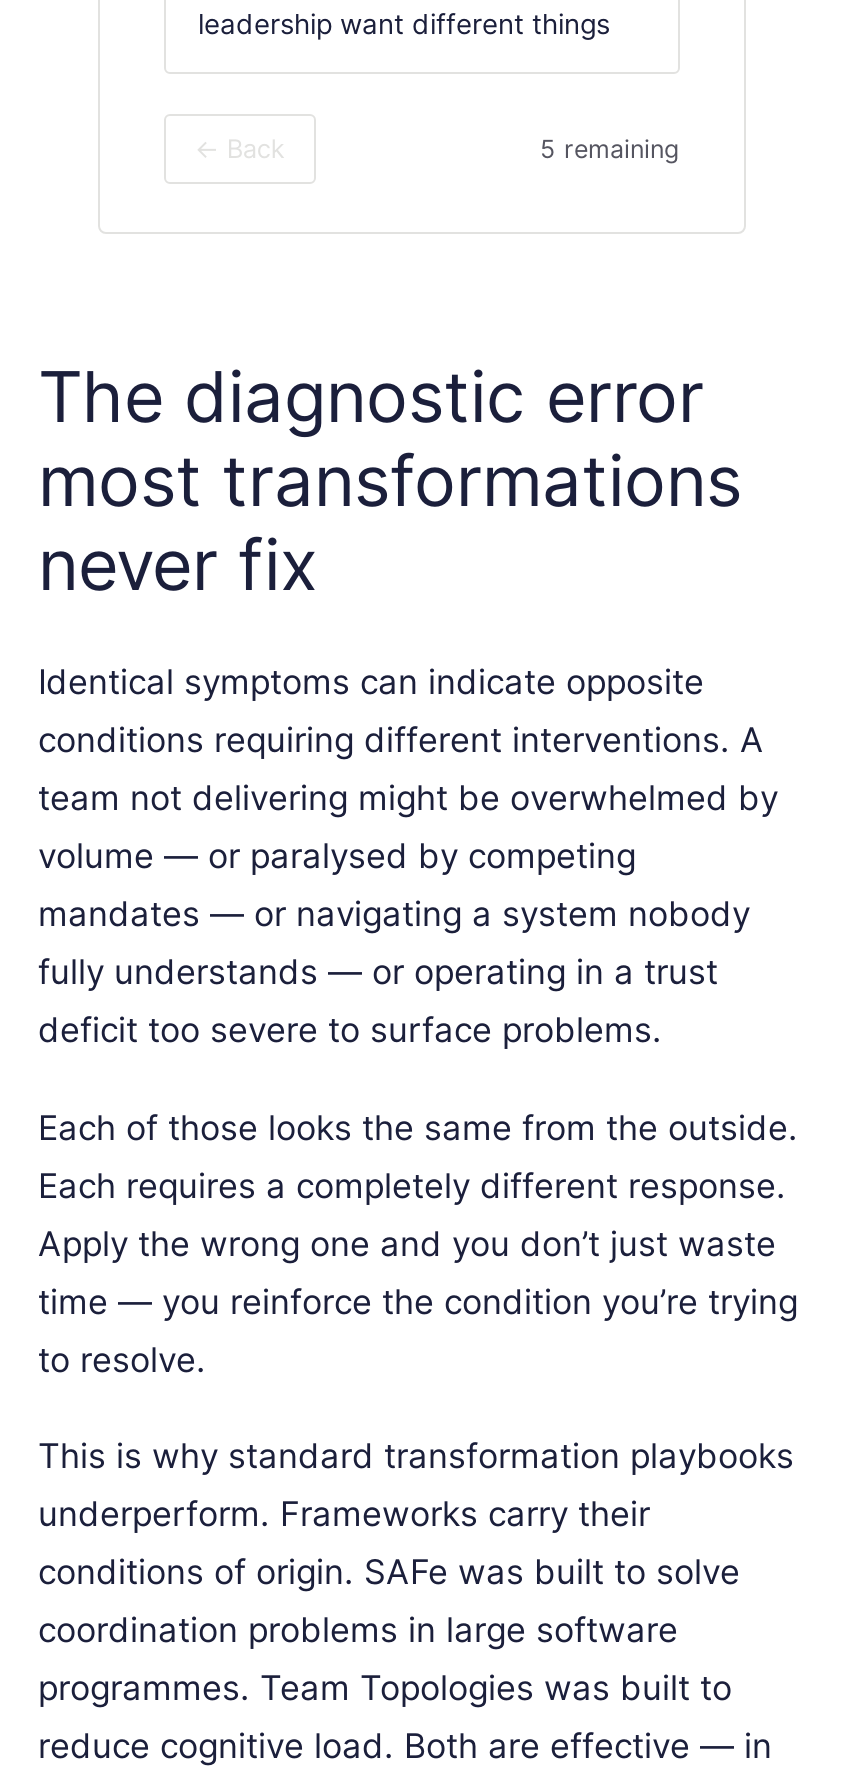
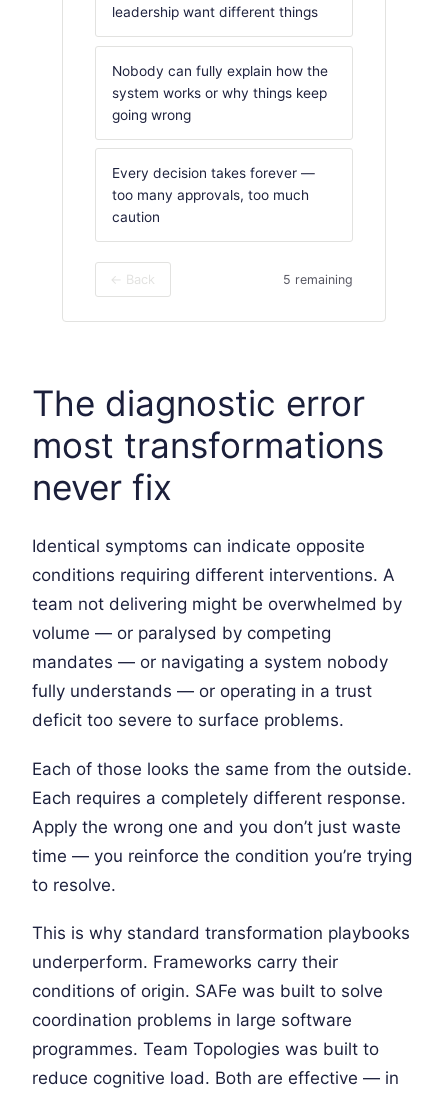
none -> [112,63,328,123] Nobody can fully explain how the | system works or why things keep | going wrong
none -> [112,165,315,225] Every decision takes forever — | too many approvals, too much | caution

